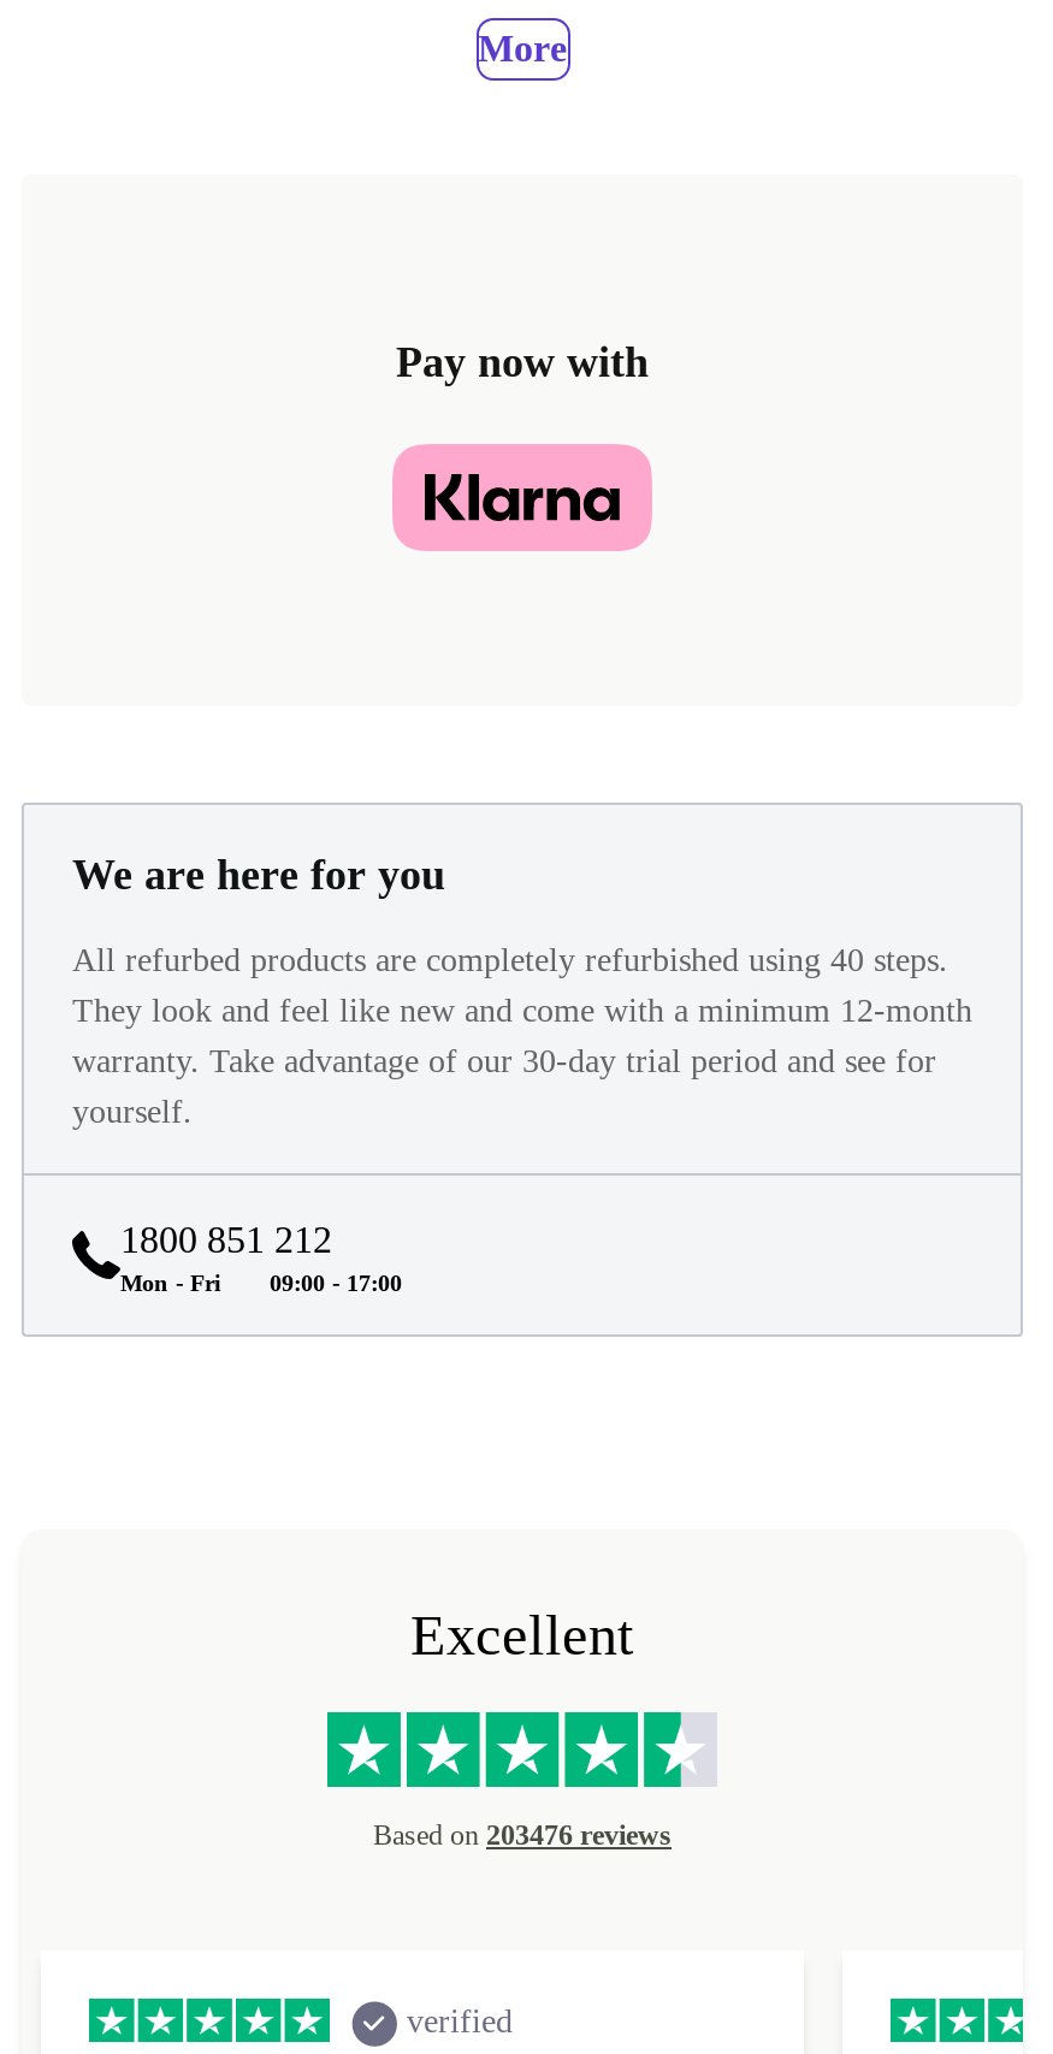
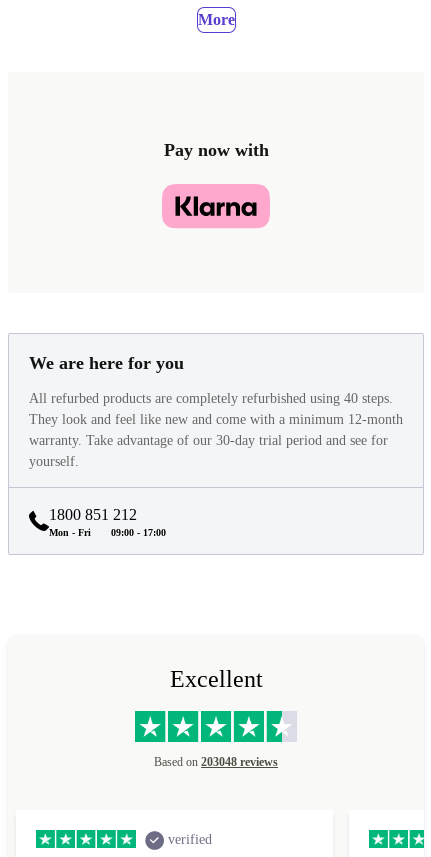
[373,1817,672,1851] Based on 203476 reviews -> [154,754,278,768] Based on 203048 reviews

